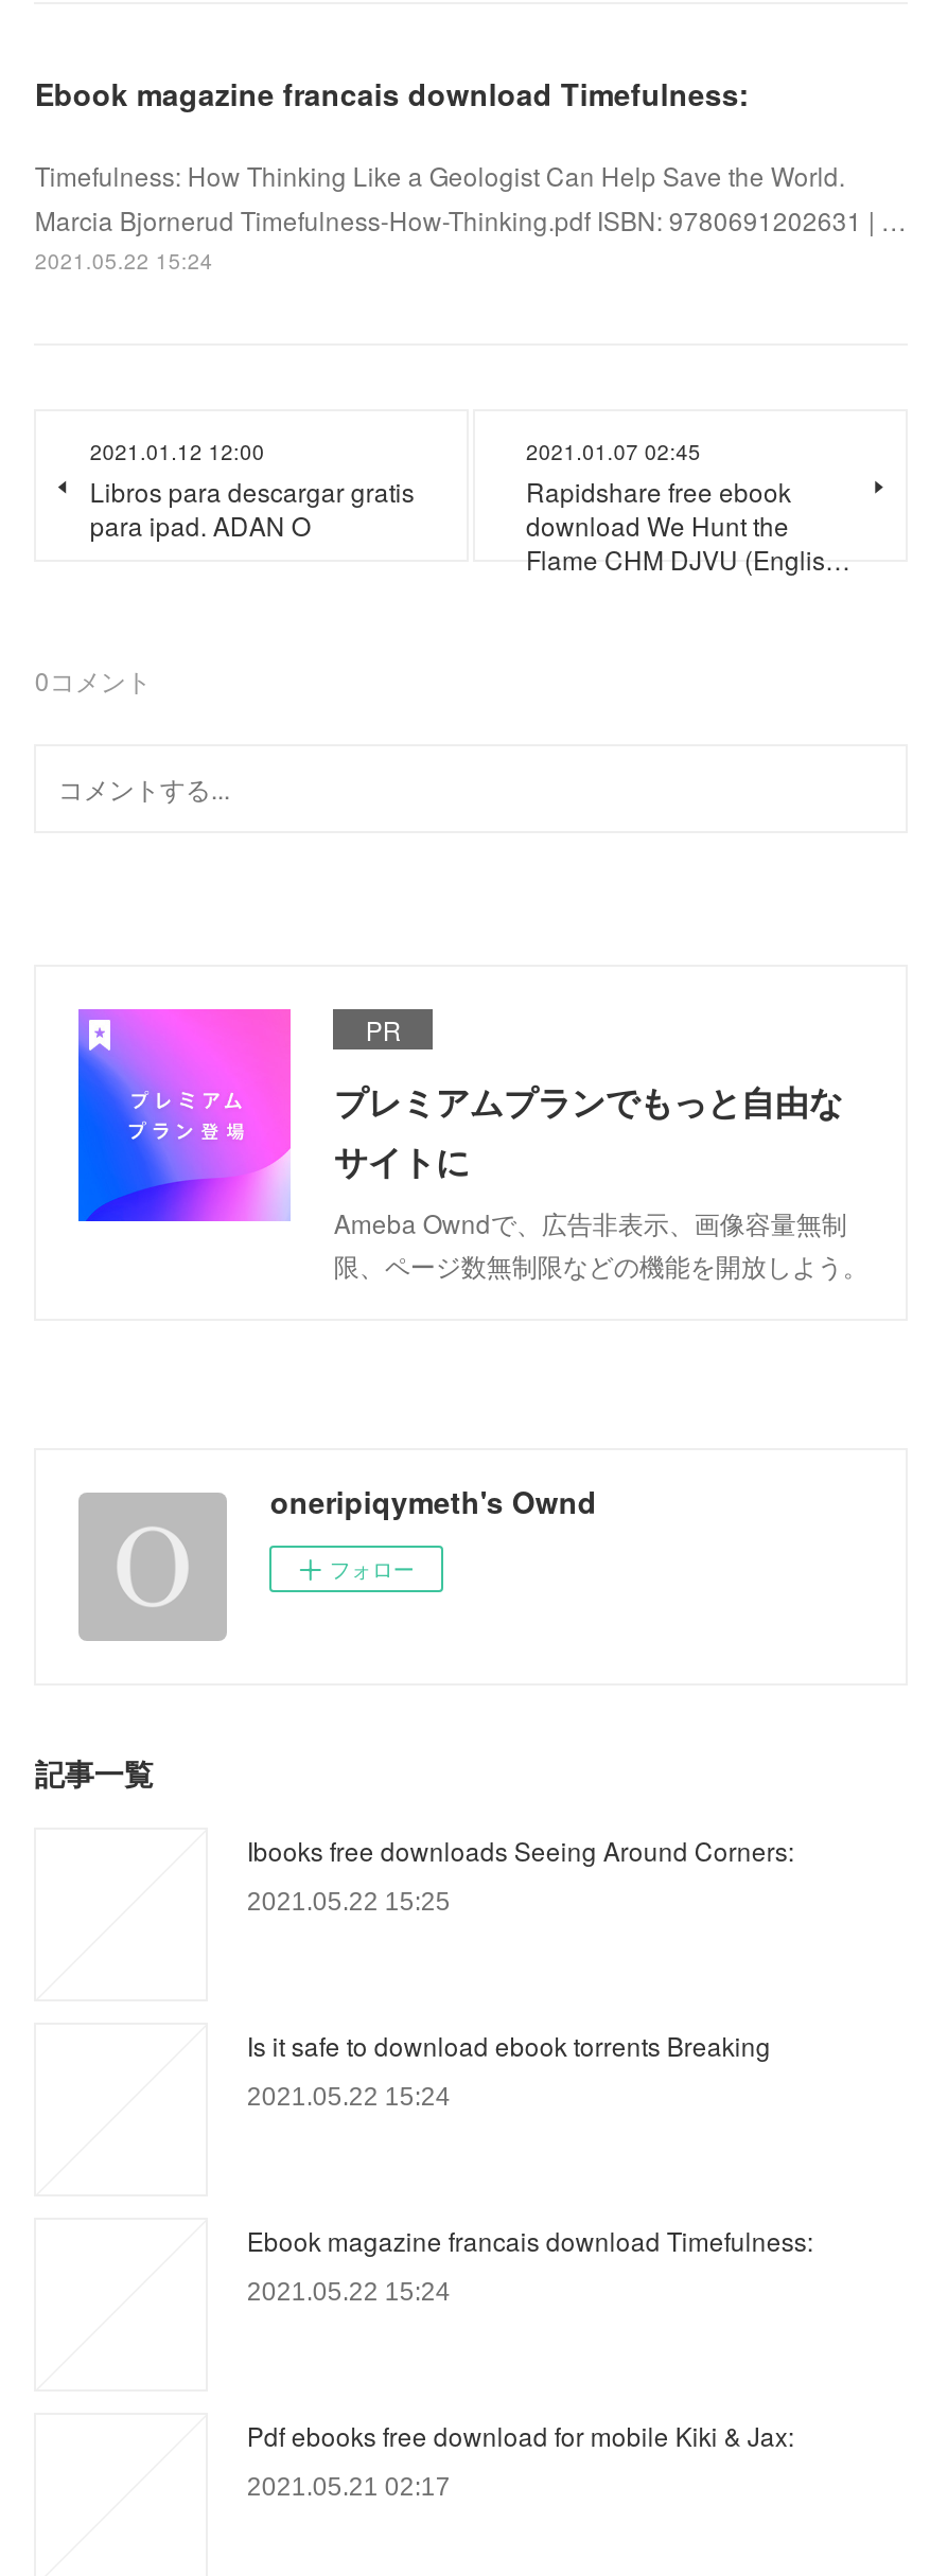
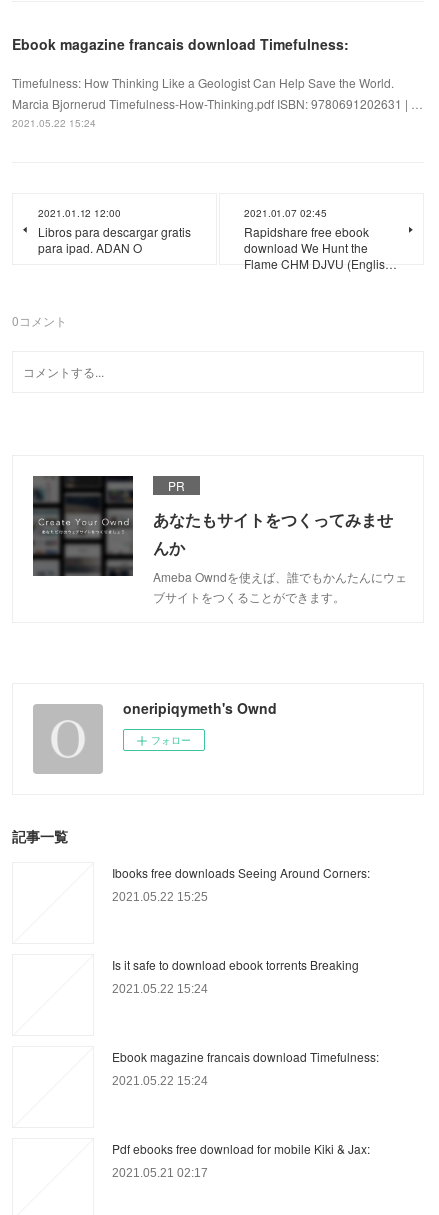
[76,1007,868,1282] [image] | プレミアムプランでもっと自由な | サイトに | Ameba Owndで、広告非表示、画像容量無制 | 限、ページ数無制限などの機能を開放しよう。 -> [32,475,407,605] [image] | あなたもサイトをつくってみませ | んか | Ameba Owndを使えば、誰でもかんたんにウェ | ブサイトをつくることができます。

